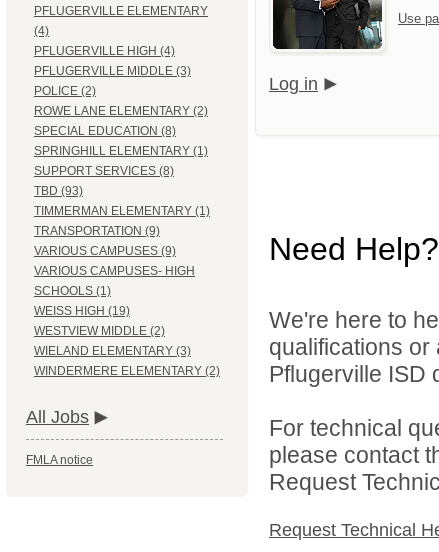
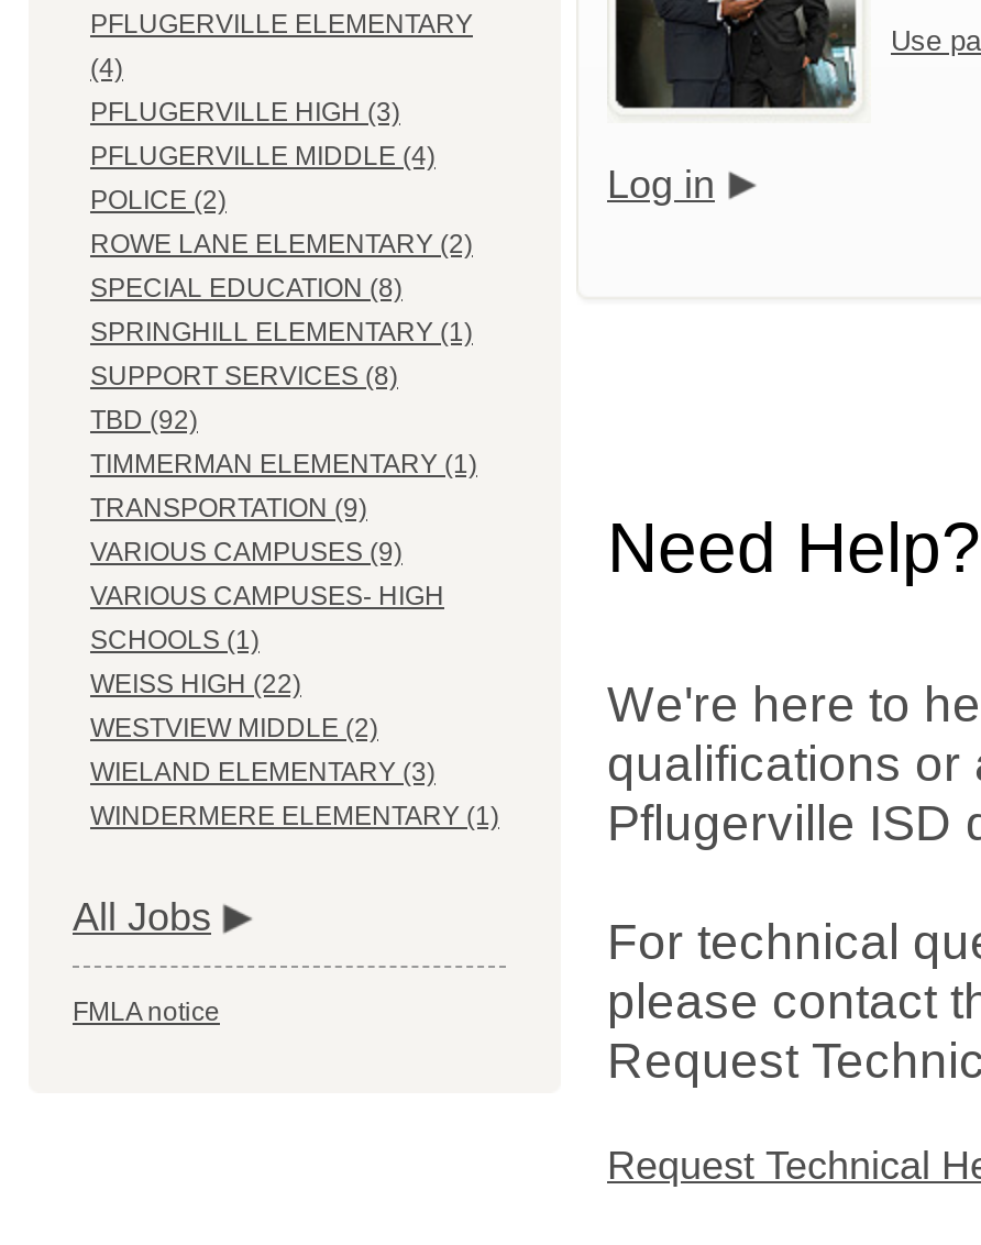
[34,44,175,58] PFLUGERVILLE HIGH (4) -> [90,97,400,128] PFLUGERVILLE HIGH (3)
[34,64,191,78] PFLUGERVILLE MIDDLE (3) -> [90,141,436,172] PFLUGERVILLE MIDDLE (4)
[34,184,83,198] TBD (93) -> [90,405,198,436] TBD (92)
[34,304,130,318] WEISS HIGH (19) -> [90,669,301,700] WEISS HIGH (22)
[34,364,220,378] WINDERMERE ELEMENTARY (2) -> [90,801,499,832] WINDERMERE ELEMENTARY (1)

